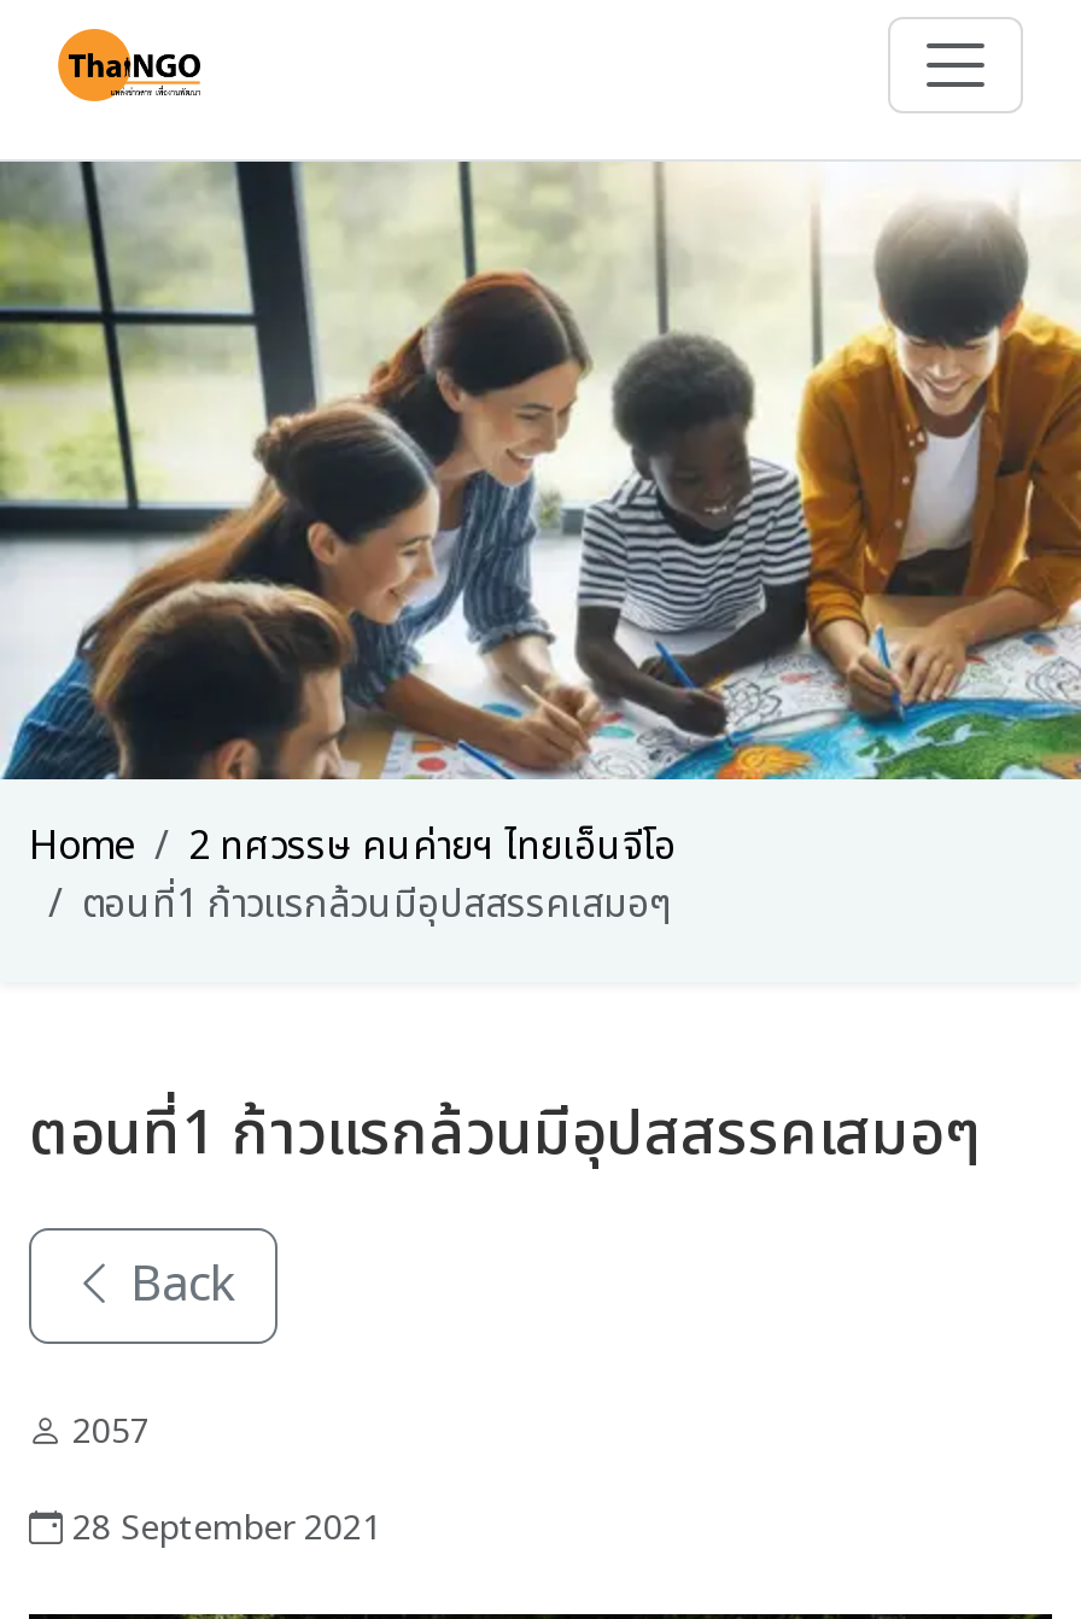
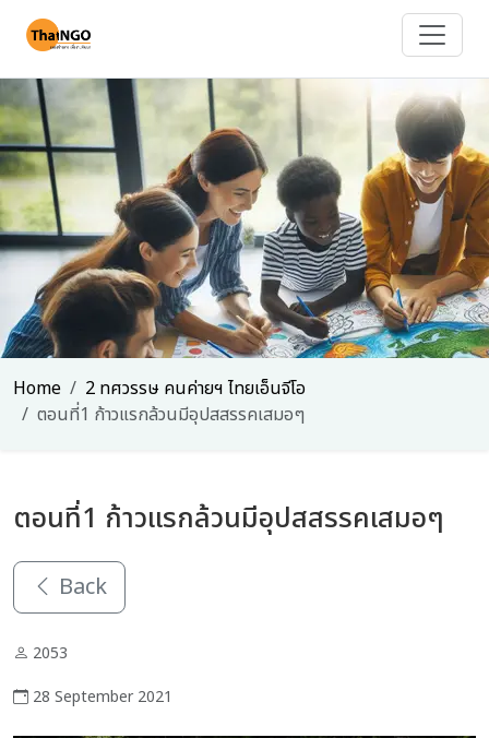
[63,1407,150,1457] 2057 -> [28,642,68,665] 2053

